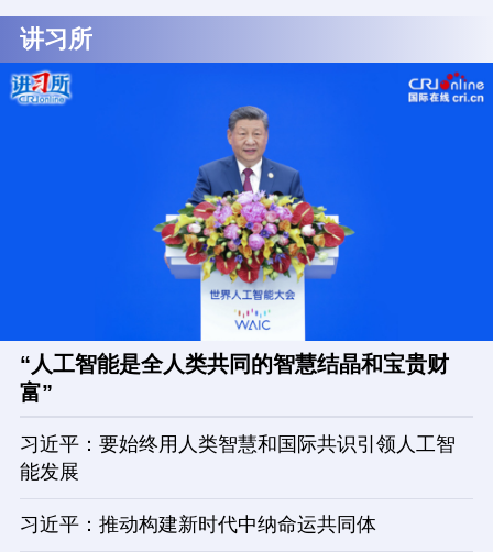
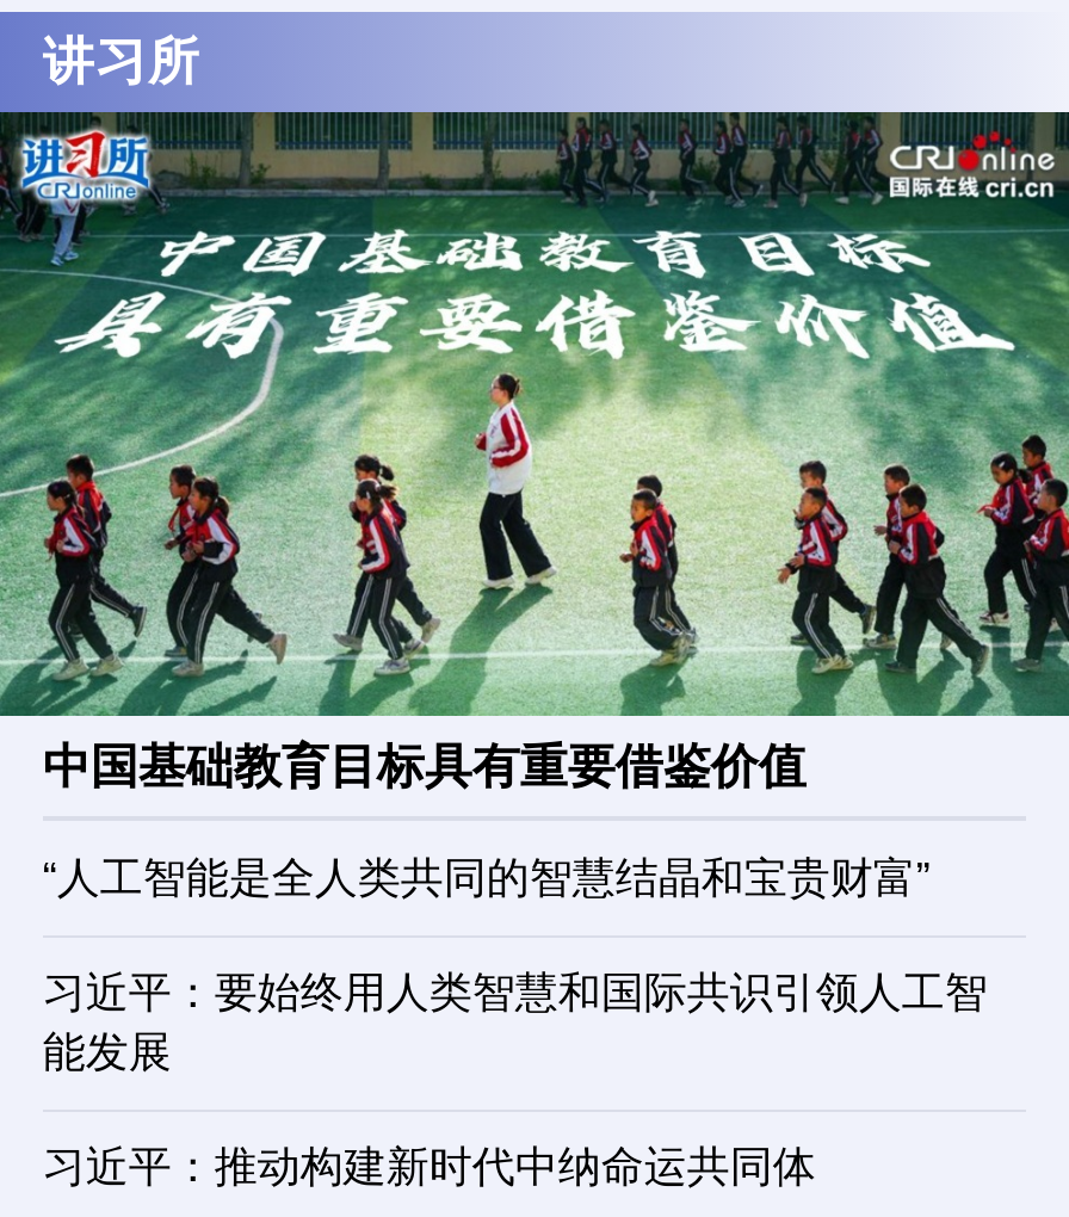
[3,62,490,405] [image] | “人工智能是全人类共同的智慧结晶和宝贵财 | 富” -> [7,110,1062,901] [image] | 中国基础教育目标具有重要借鉴价值 | “人工智能是全人类共同的智慧结晶和宝贵财富”

